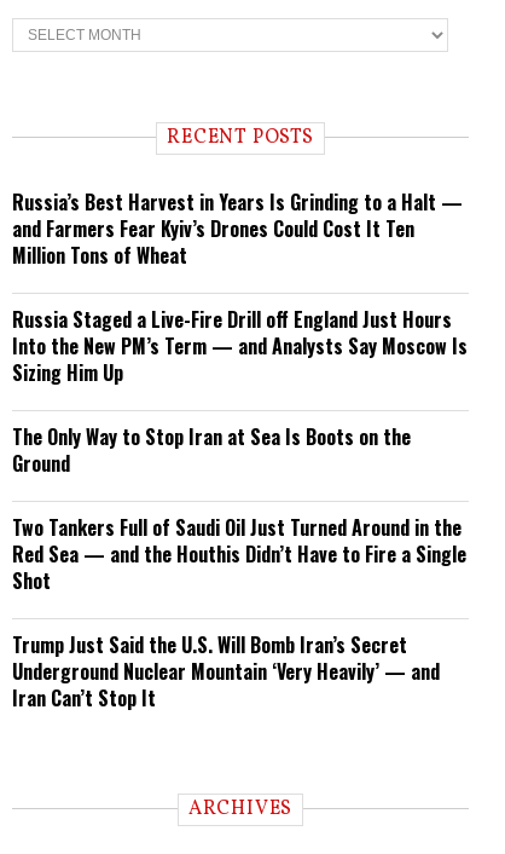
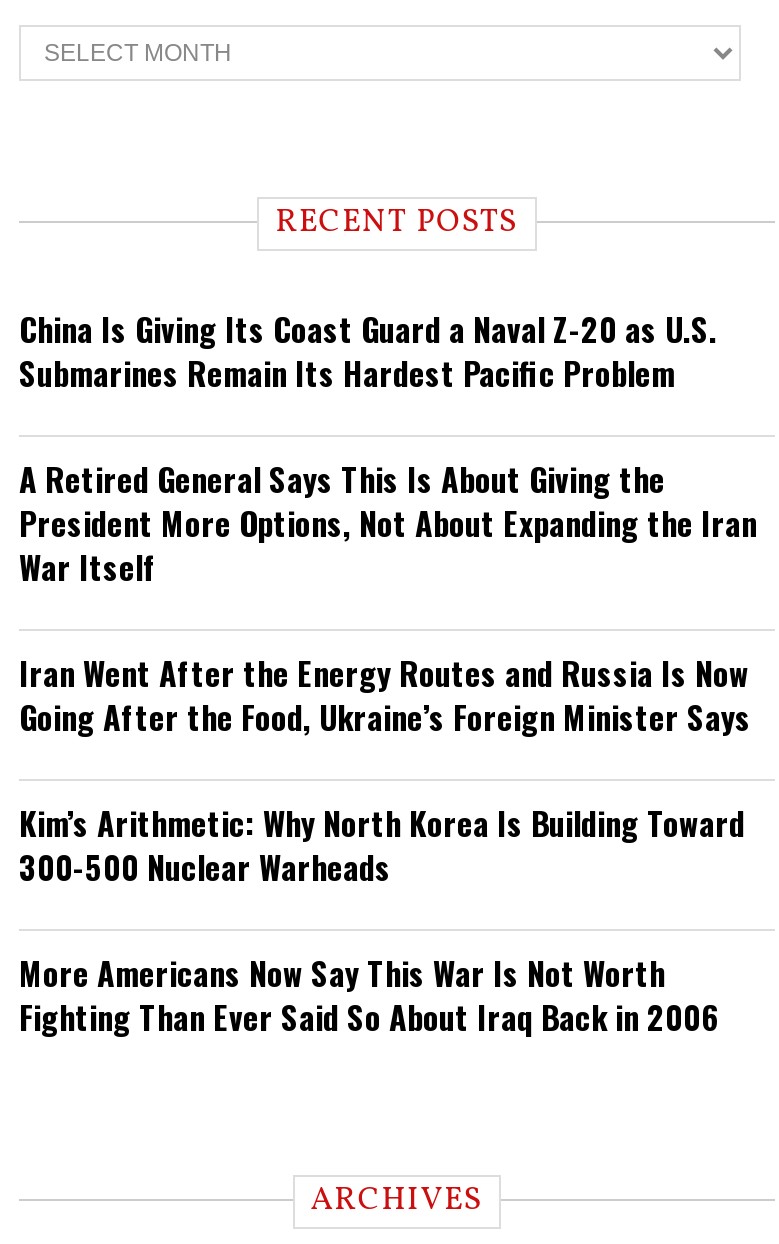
[12,187,463,270] Russia’s Best Harvest in Years Is Grinding to a Halt — | and Farmers Fear Kyiv’s Drones Could Cost It Ten | Million Tons of Wheat -> [19,305,717,397] China Is Giving Its Coast Guard a Naval Z-20 as U.S. | Submarines Remain Its Hardest Pacific Problem
[12,305,468,387] Russia Staged a Live-Fire Drill off England Just Hours | Into the New PM’s Term — and Analysts Say Moscow Is | Sizing Him Up -> [19,455,757,591] A Retired General Says This Is About Giving the | President More Options, Not About Expanding the Iran | War Itself
[12,422,411,478] The Only Way to Stop Iran at Sea Is Boots on the | Ground -> [19,649,751,741] Iran Went After the Energy Routes and Russia Is Now | Going After the Food, Ukraine’s Foreign Minister Says
[12,513,466,595] Two Tankers Full of Saudi Oil Just Turned Around in the | Red Sea — and the Houthis Didn’t Have to Fire a Single | Shot -> [19,799,745,891] Kim’s Arithmetic: Why North Korea Is Building Toward | 300-500 Nuclear Warheads
[12,630,440,712] Trump Just Said the U.S. Will Bomb Iran’s Secret | Underground Nuclear Mountain ‘Very Heavily’ — and | Iran Can’t Stop It -> [19,949,719,1041] More Americans Now Say This War Is Not Worth | Fighting Than Ever Said So About Iraq Back in 2006

